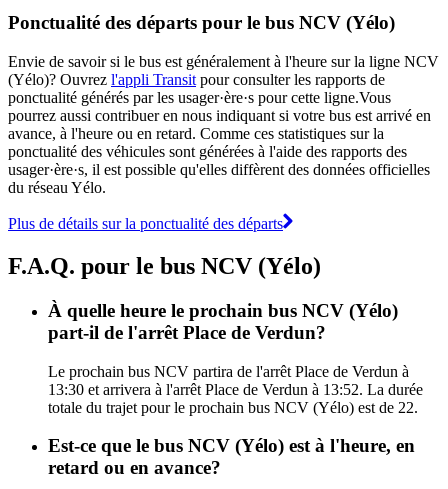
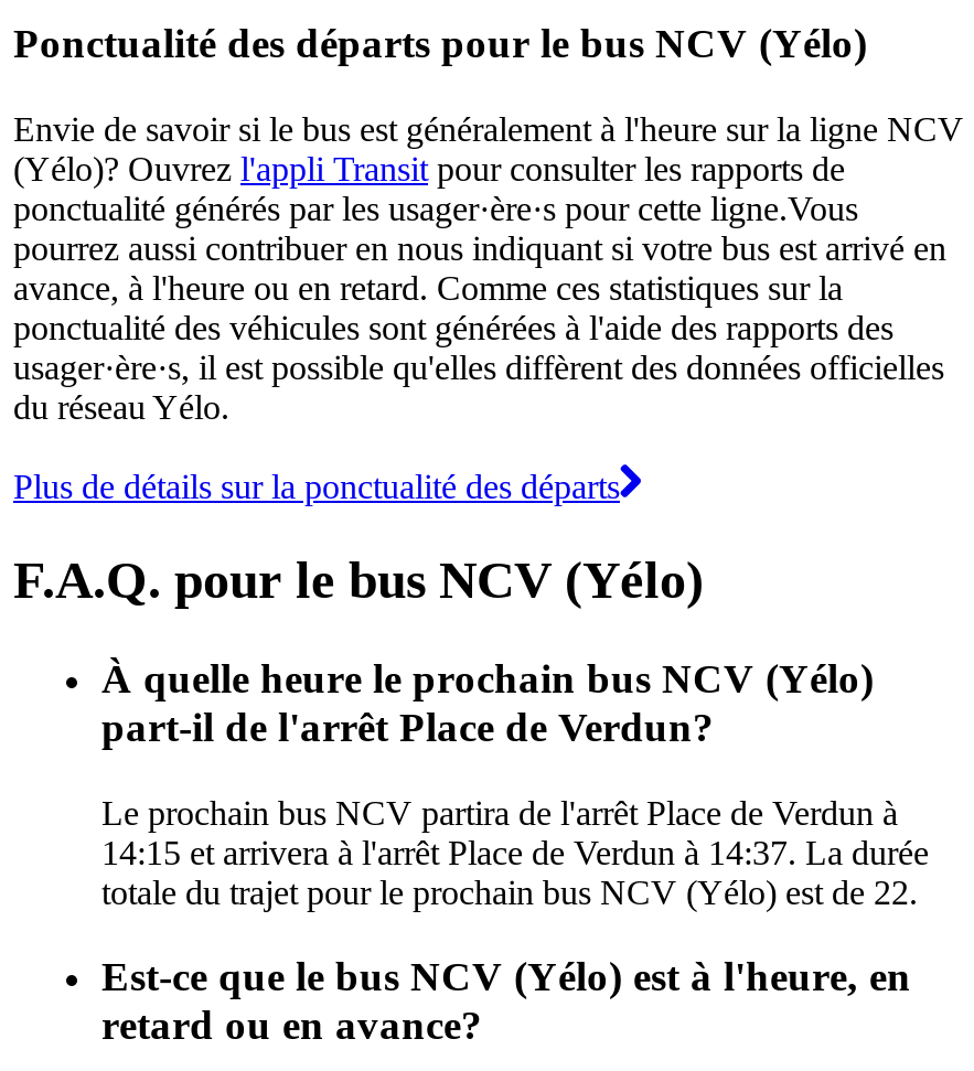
[48,380,423,397] 13:30 et arrivera à l'arrêt Place de Verdun à 13:52. La durée -> [101,833,929,870] 14:15 et arrivera à l'arrêt Place de Verdun à 14:37. La durée

